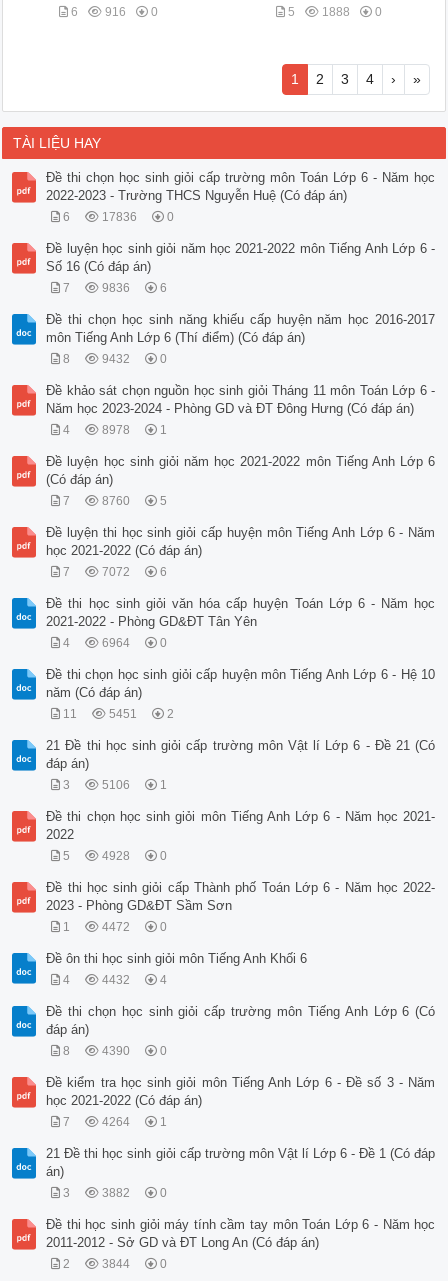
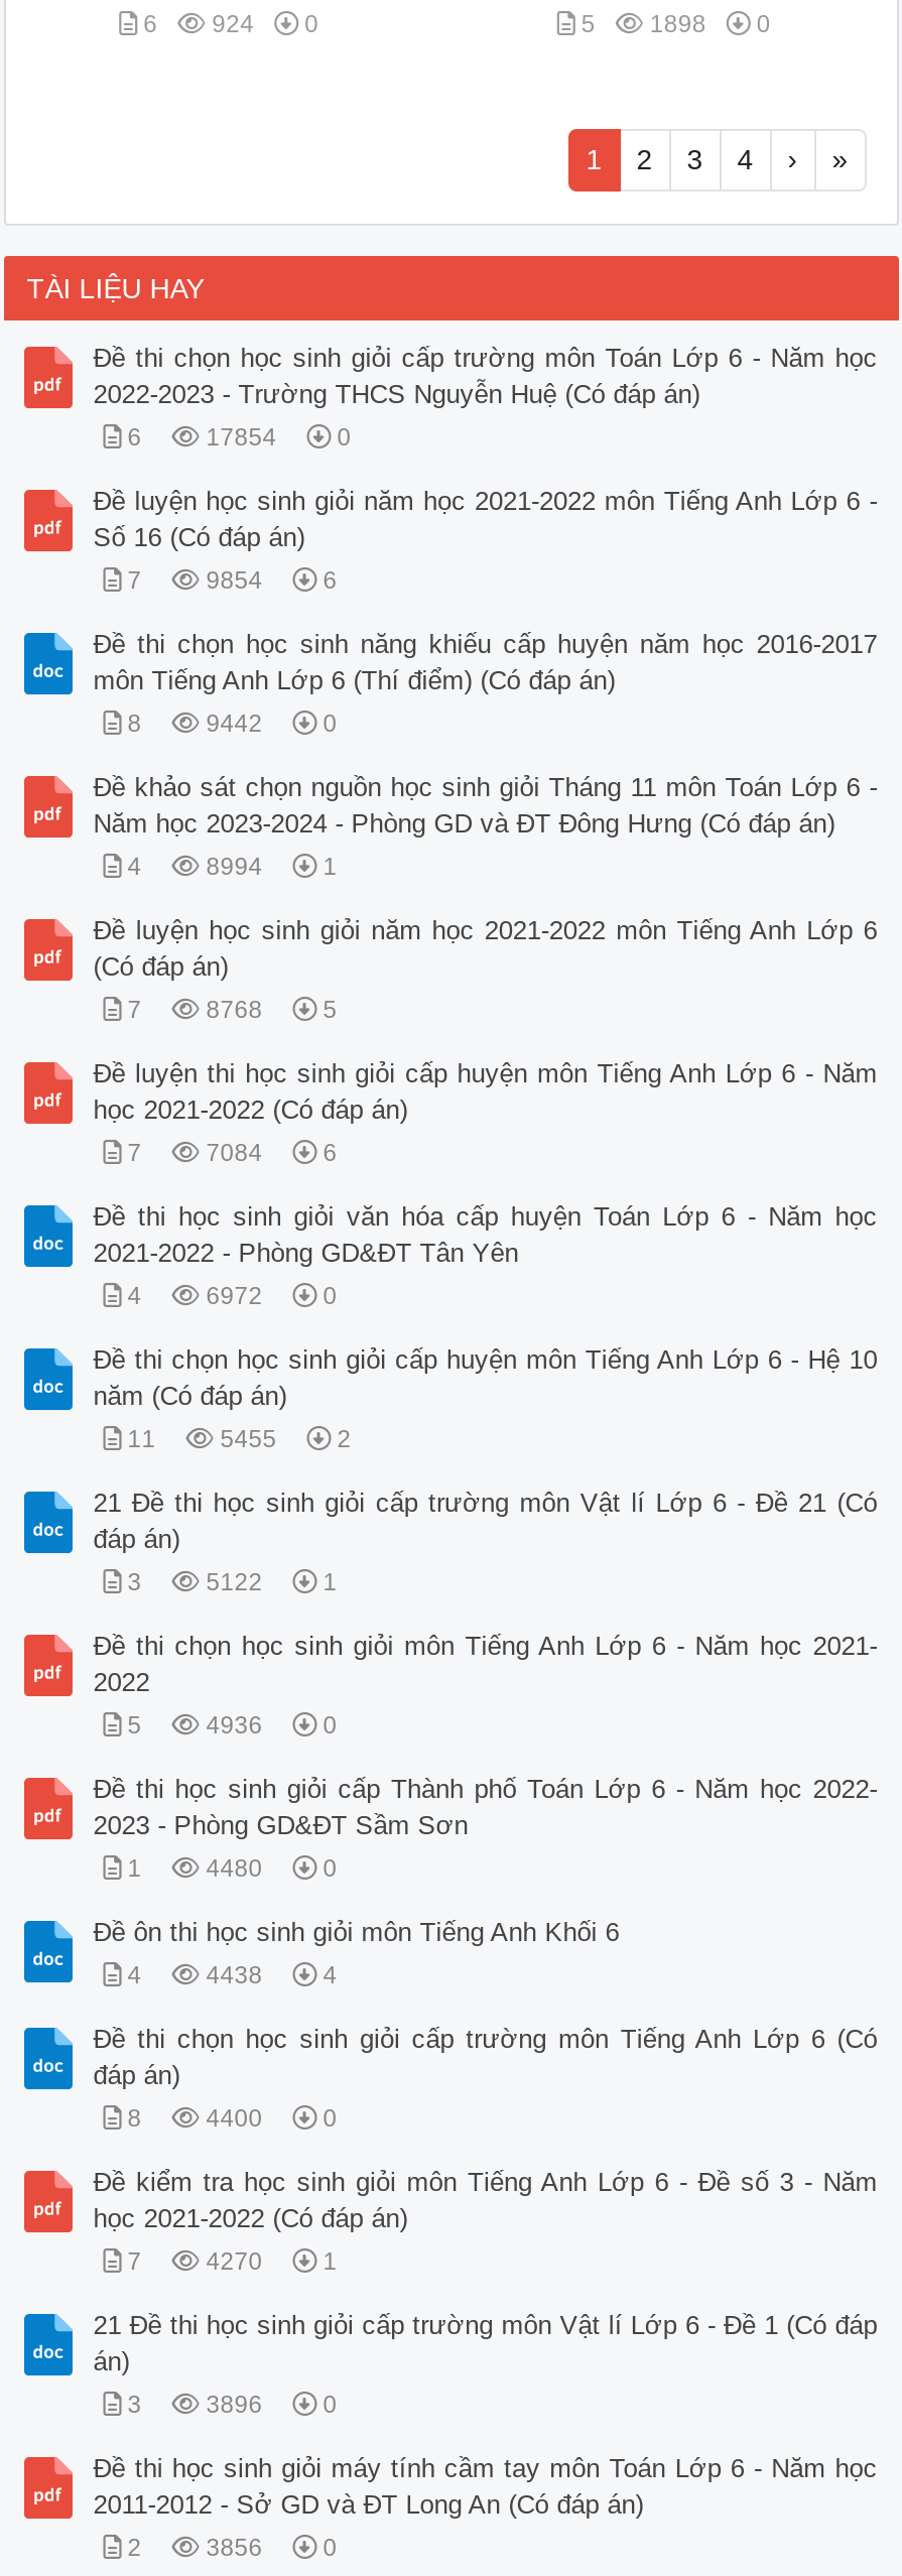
[71,5,158,19] 6 916 0 -> [143,10,319,38] 6 924 0
[288,5,382,19] 5 1888 0 -> [581,10,771,38] 5 1898 0
[102,210,137,224] 17836 -> [206,423,277,452] 17854
[102,281,130,295] 9836 -> [206,566,262,595] 9854
[102,352,130,366] 9432 -> [206,710,262,738] 9442
[102,423,130,437] 8978 -> [206,853,262,881] 8994
[102,494,130,508] 8760 -> [206,996,262,1024] 8768
[102,565,130,579] 7072 -> [206,1139,262,1167] 7084
[102,636,130,650] 6964 -> [206,1282,262,1310] 6972
[109,707,137,721] 5451 -> [220,1425,277,1453] 5455
[102,778,130,792] 5106 -> [206,1568,262,1596] 5122
[102,849,130,863] 4928 -> [206,1711,262,1740] 4936
[102,920,130,934] 4472 -> [206,1854,262,1883] 4480
[102,973,130,987] 4432 -> [206,1961,262,1989] 4438
[102,1044,130,1058] 4390 -> [206,2104,262,2133] 4400
[102,1115,130,1129] 4264 -> [206,2247,262,2276] 4270
[102,1186,130,1200] 3882 -> [206,2391,262,2419] 3896
[102,1257,130,1271] 3844 -> [206,2534,262,2562] 3856

